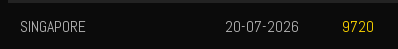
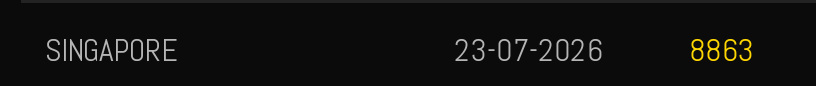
[225,17,299,37] 20-07-2026 -> [454,31,602,71] 23-07-2026
[342,17,374,37] 9720 -> [690,32,754,72] 8863

